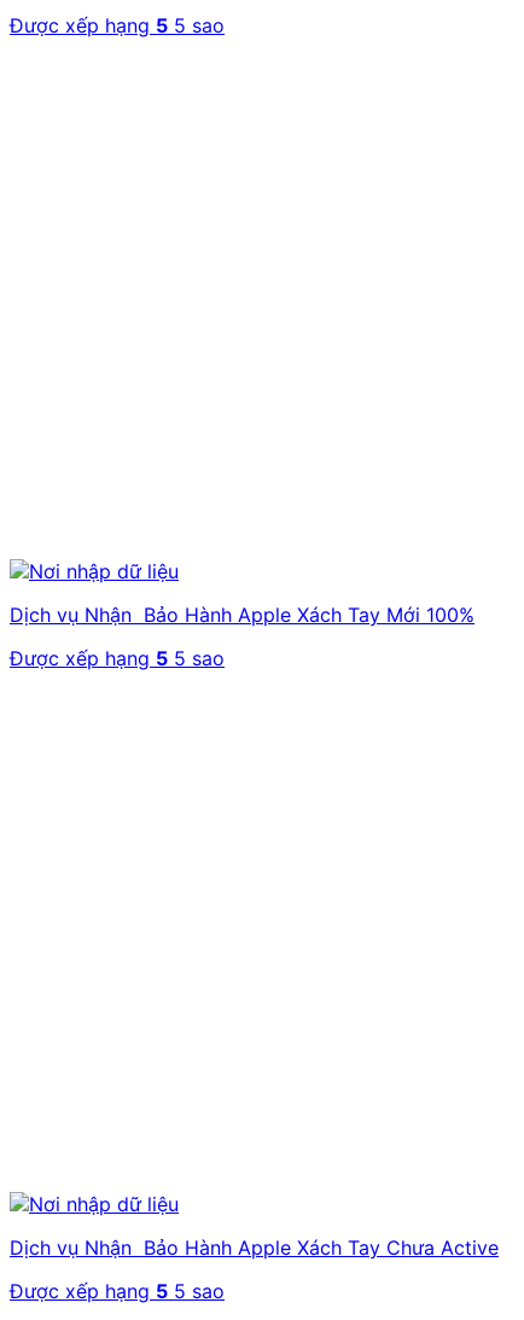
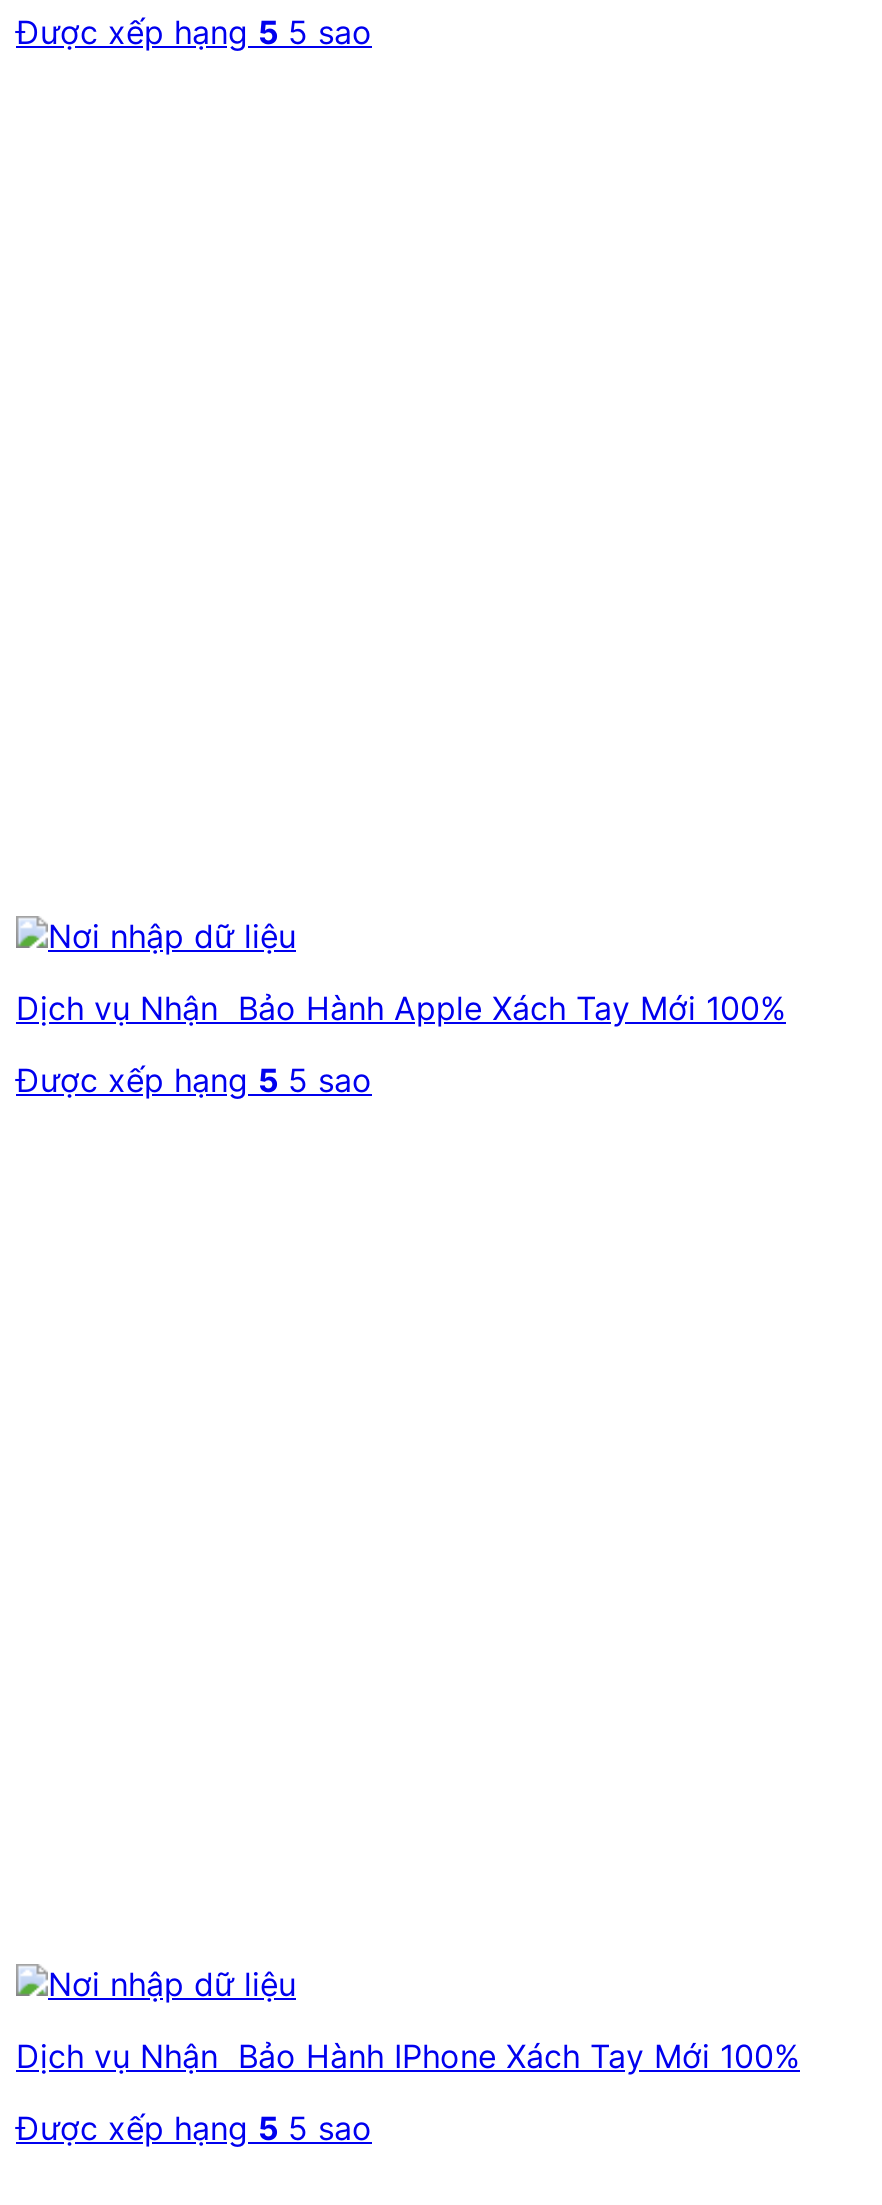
[10,1236,499,1260] Dịch vụ Nhận Bảo Hành Apple Xách Tay Chưa Active -> [16,2036,800,2076] Dịch vụ Nhận Bảo Hành IPhone Xách Tay Mới 100%

